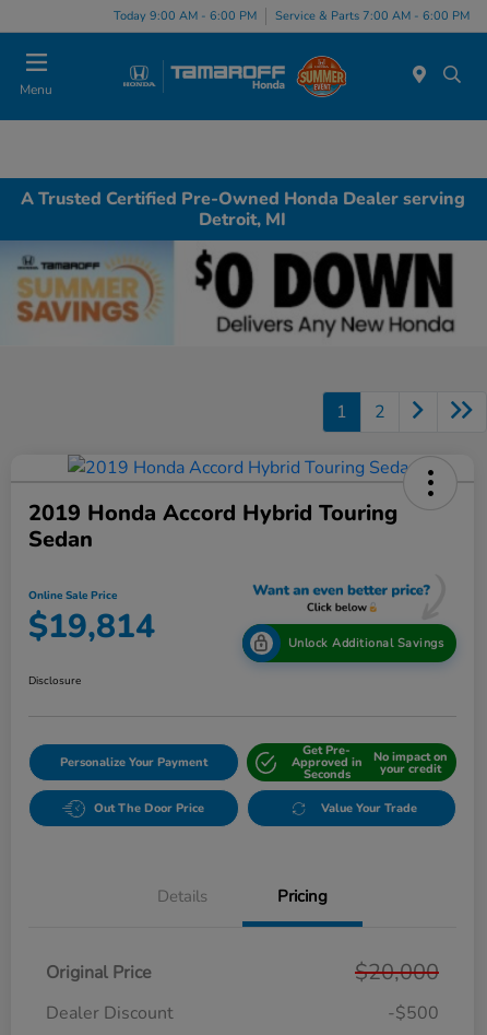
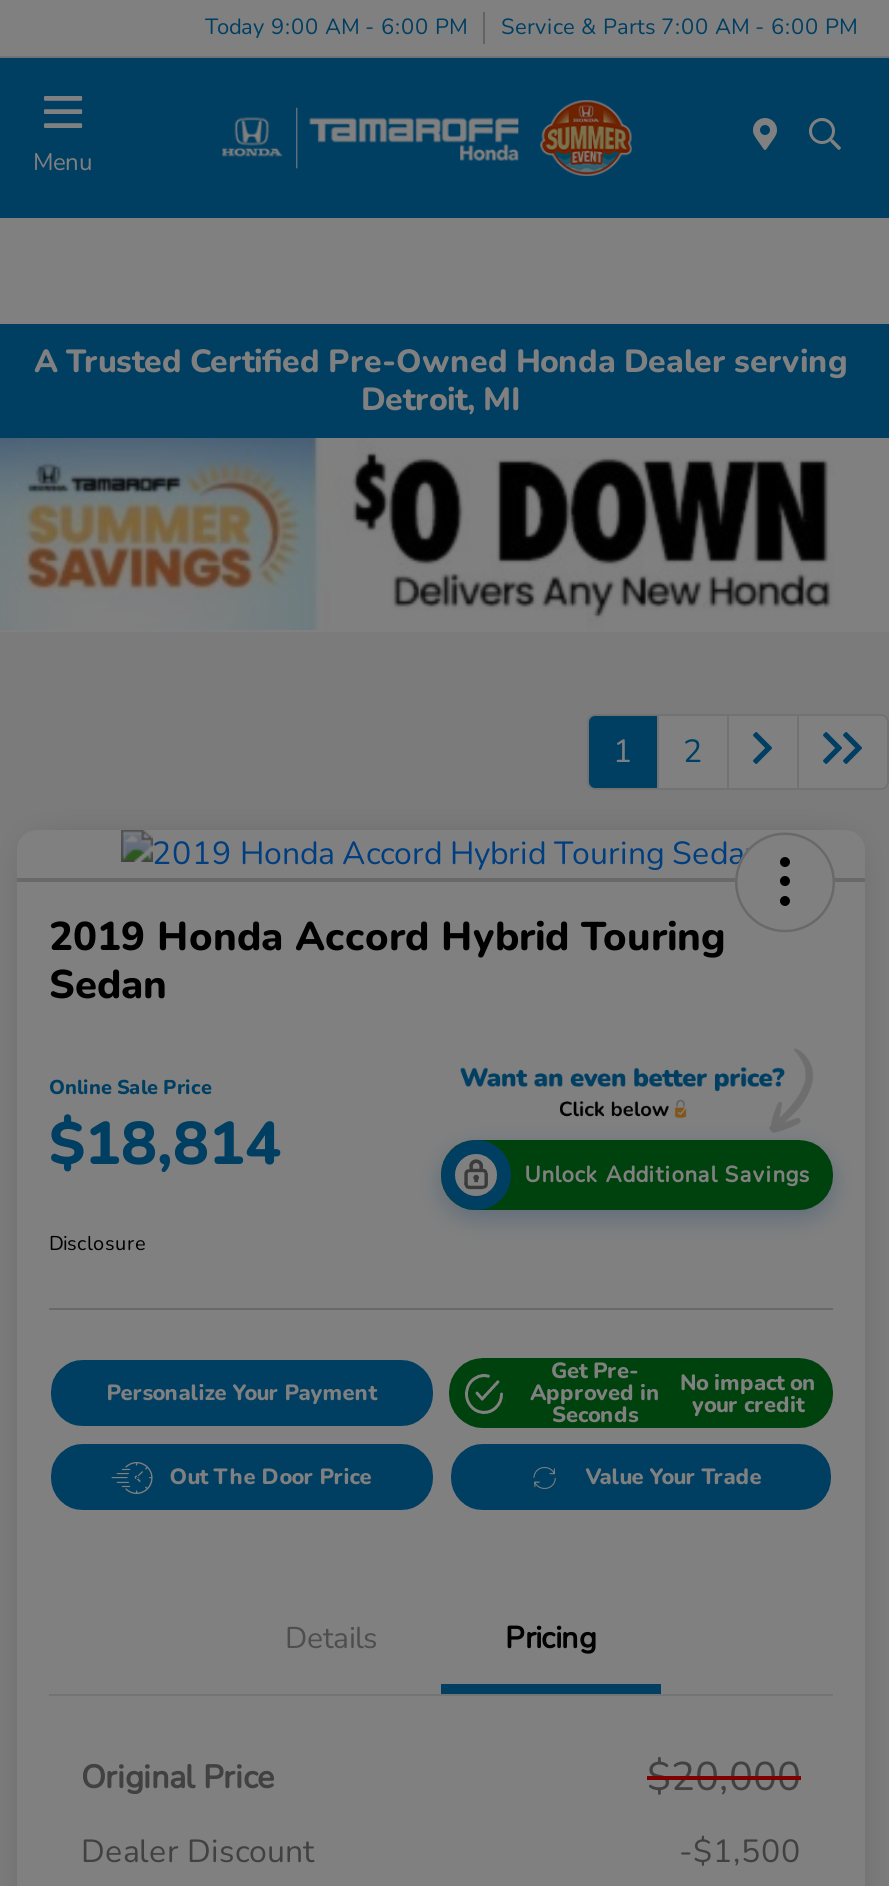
[28,604,155,649] $19,814 -> [49,1104,281,1186] $18,814
[388,1001,439,1025] -$500 -> [679,1831,801,1875] -$1,500

